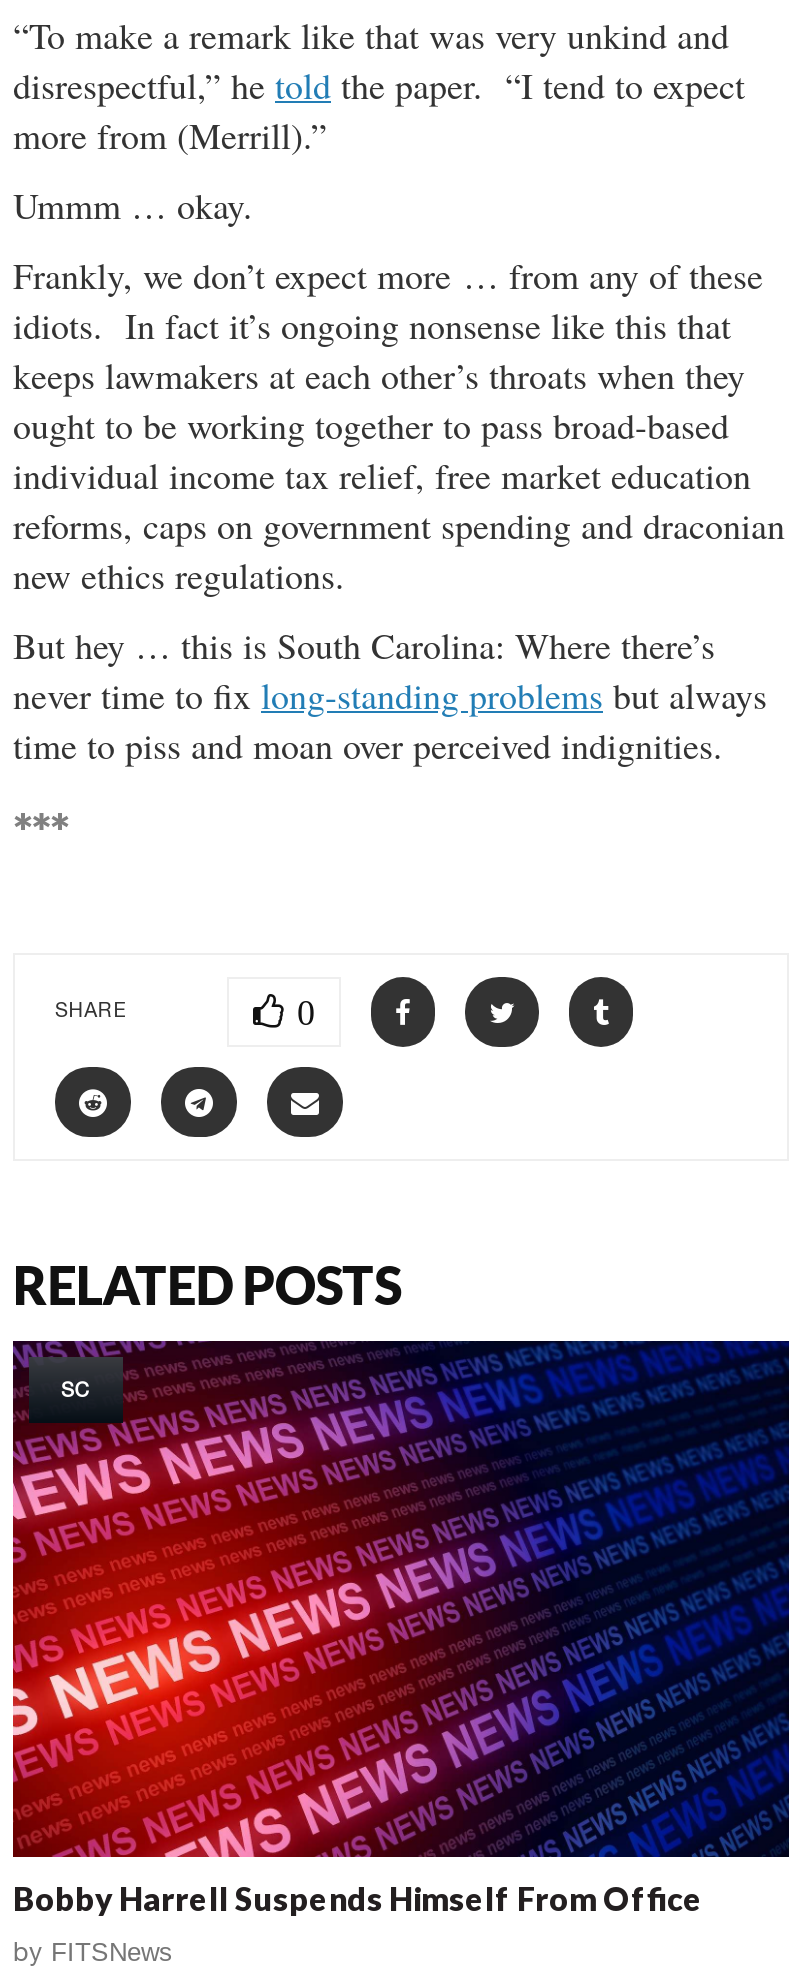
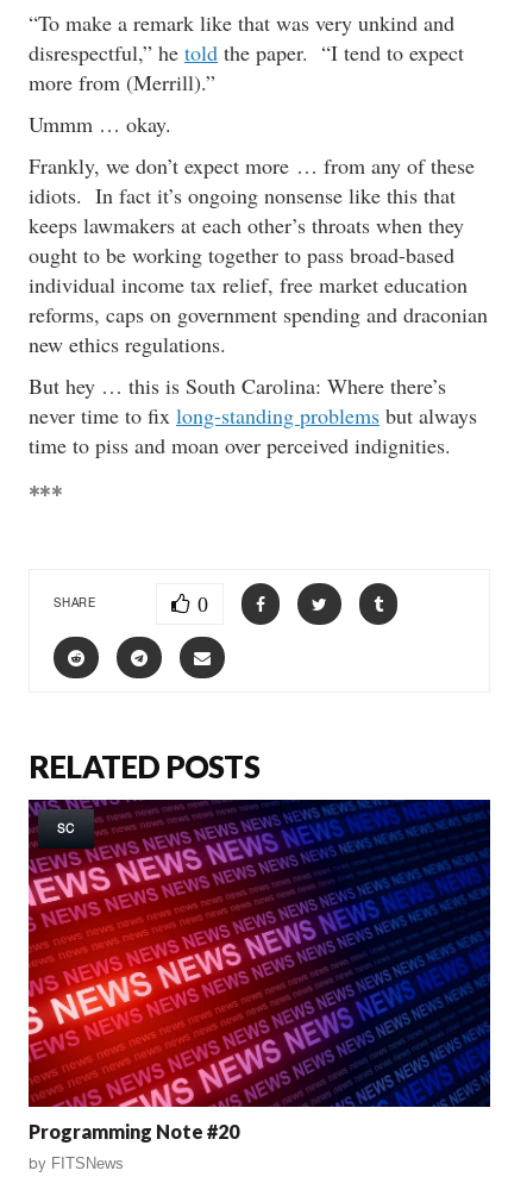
[13,1880,703,1918] Bobby Harrell Suspends Himself From Office -> [29,1120,239,1143] Programming Note #20

